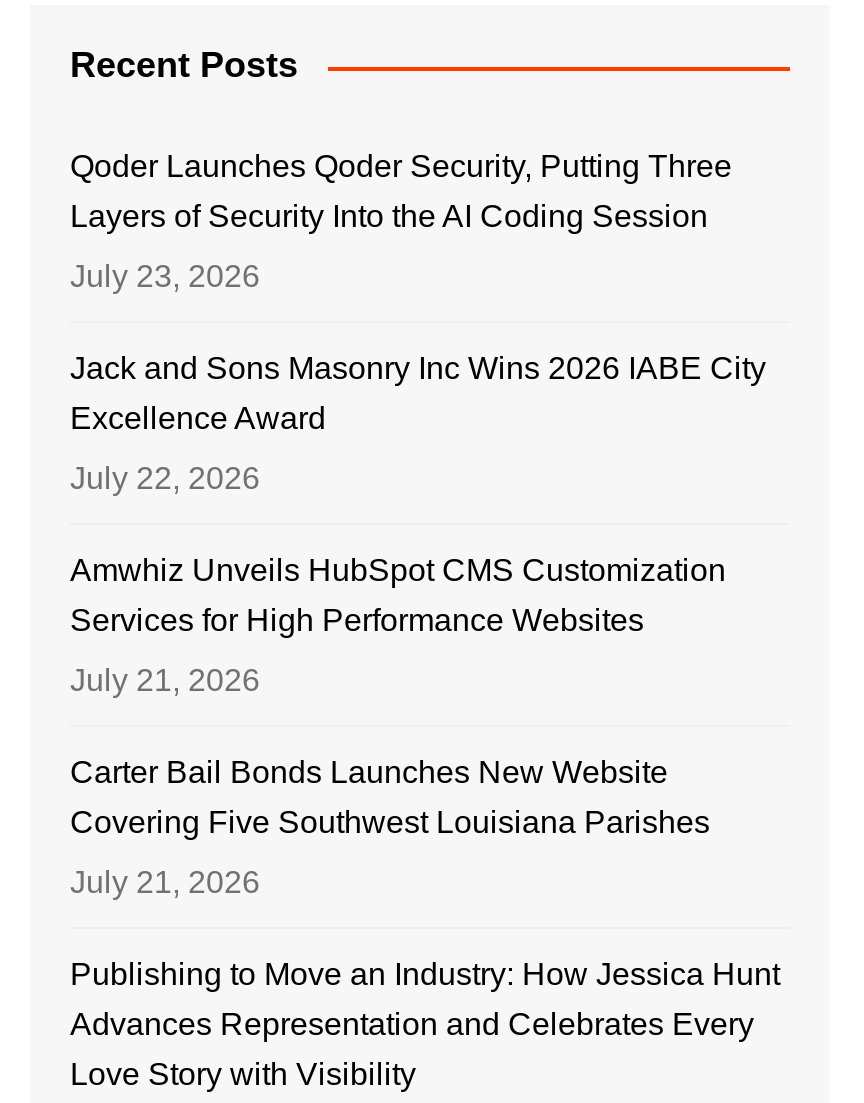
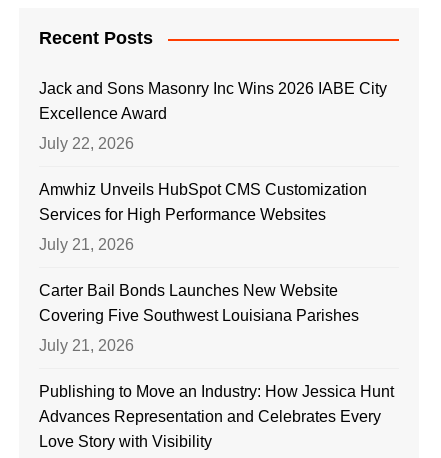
[70,149,732,293] Qoder Launches Qoder Security, Putting Three | Layers of Security Into the AI Coding Session | July 23, 2026 -> none

